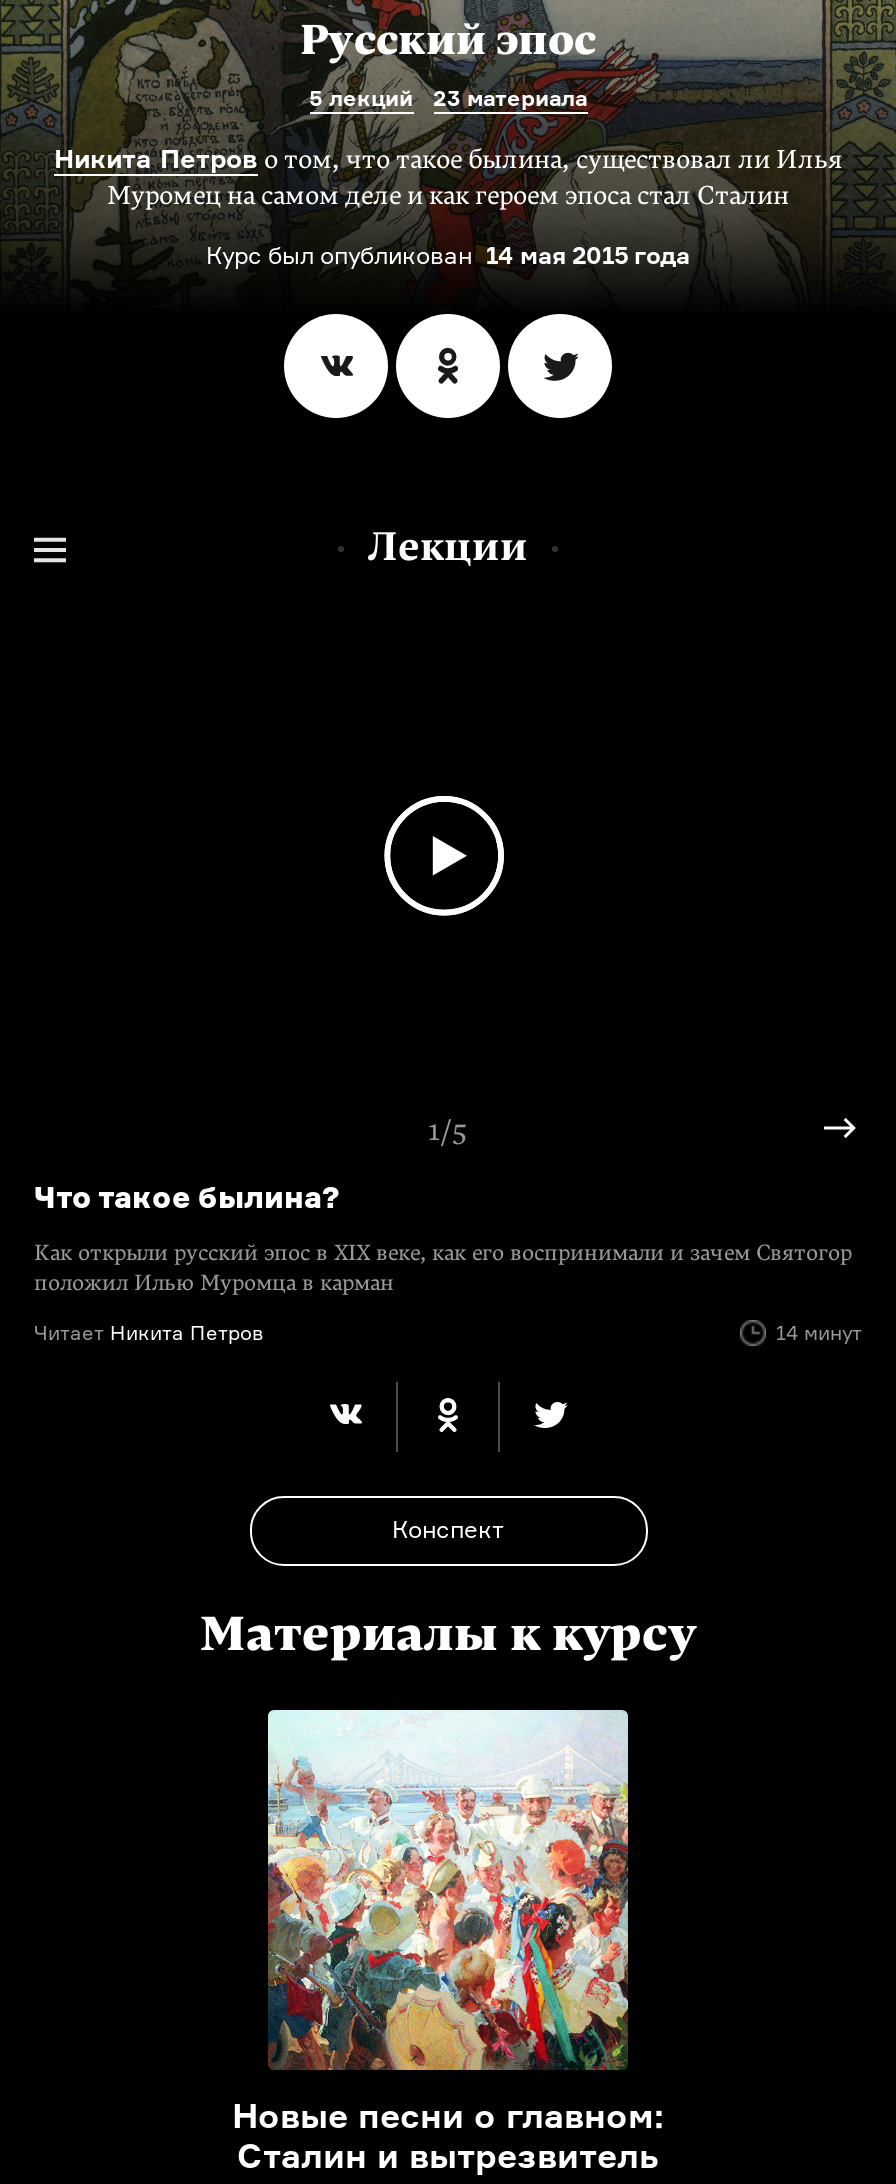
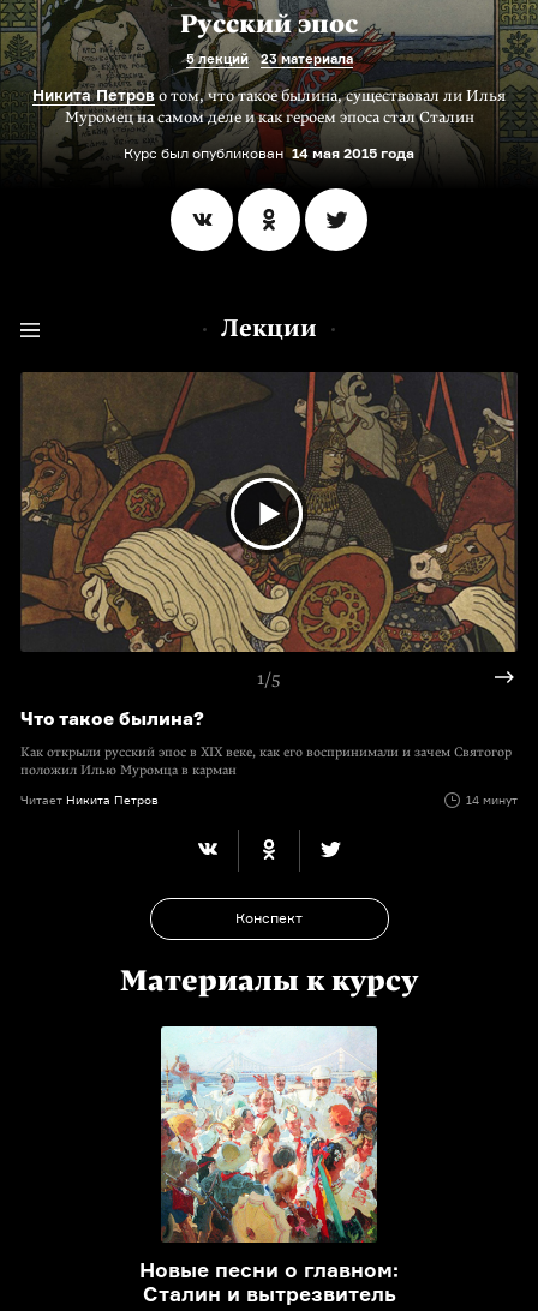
none -> [20,371,518,653] [image]

